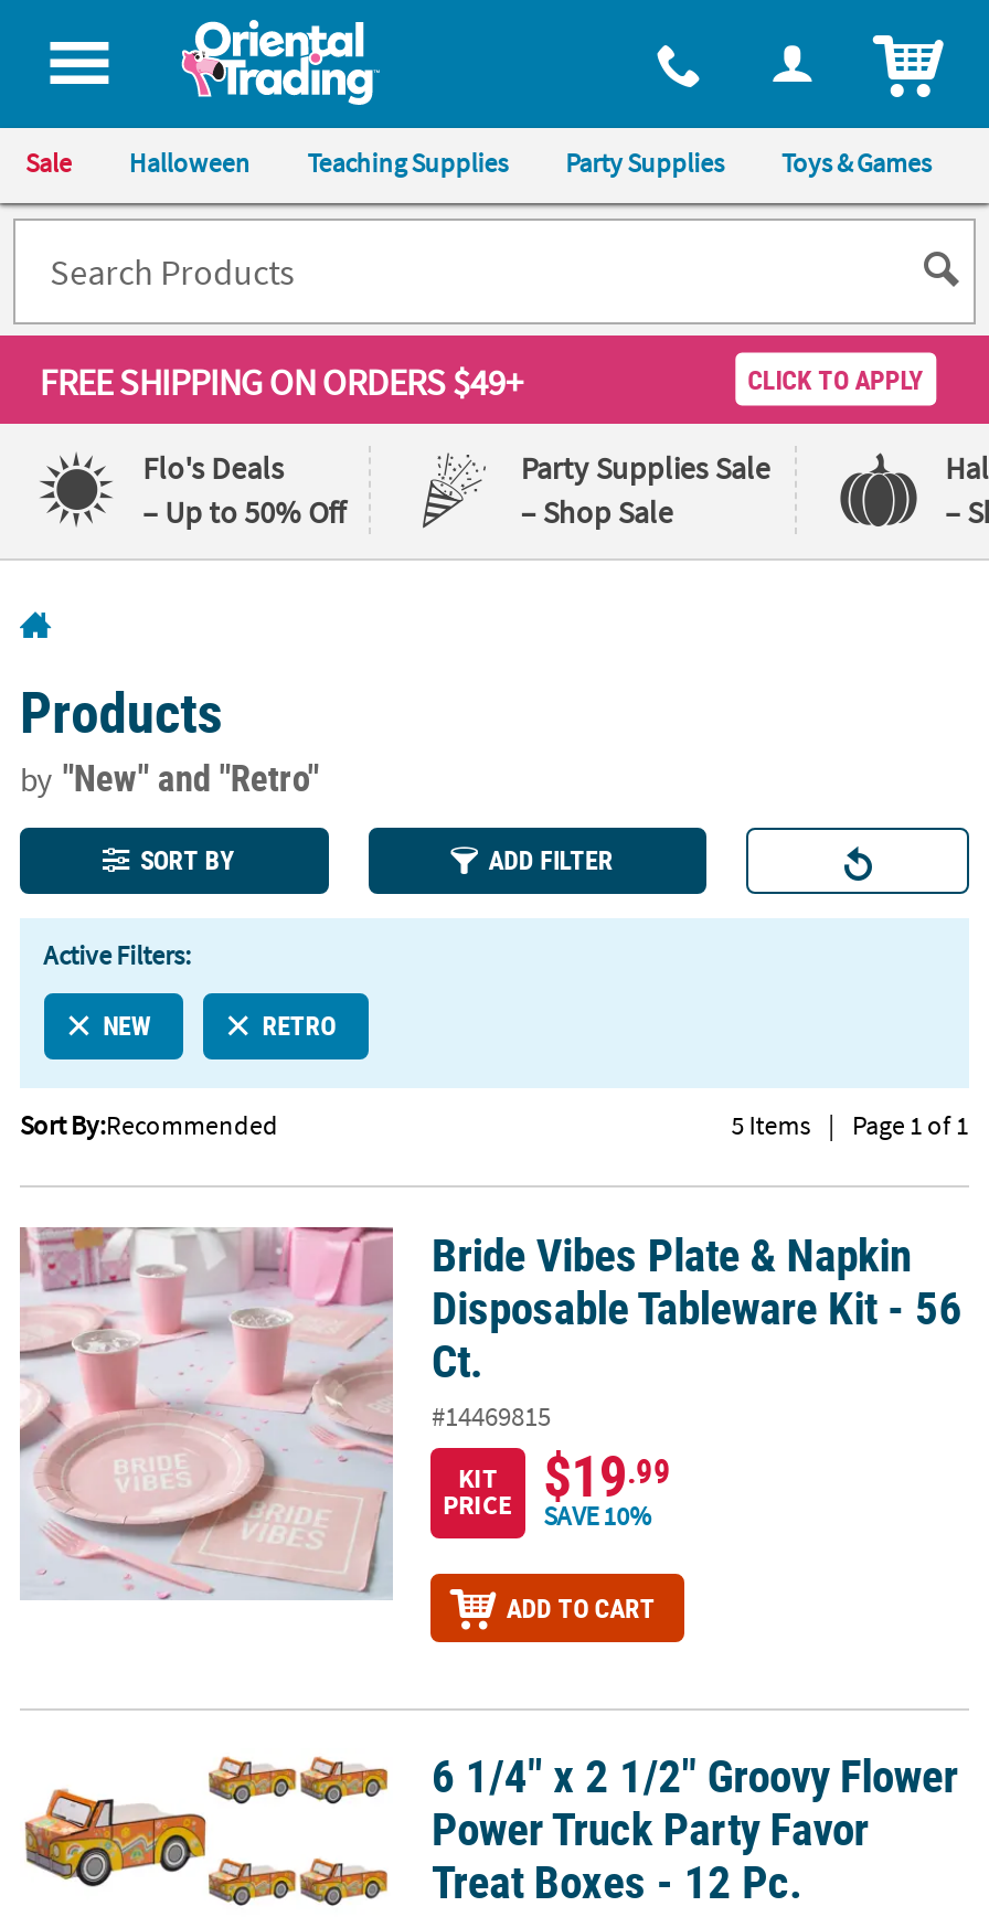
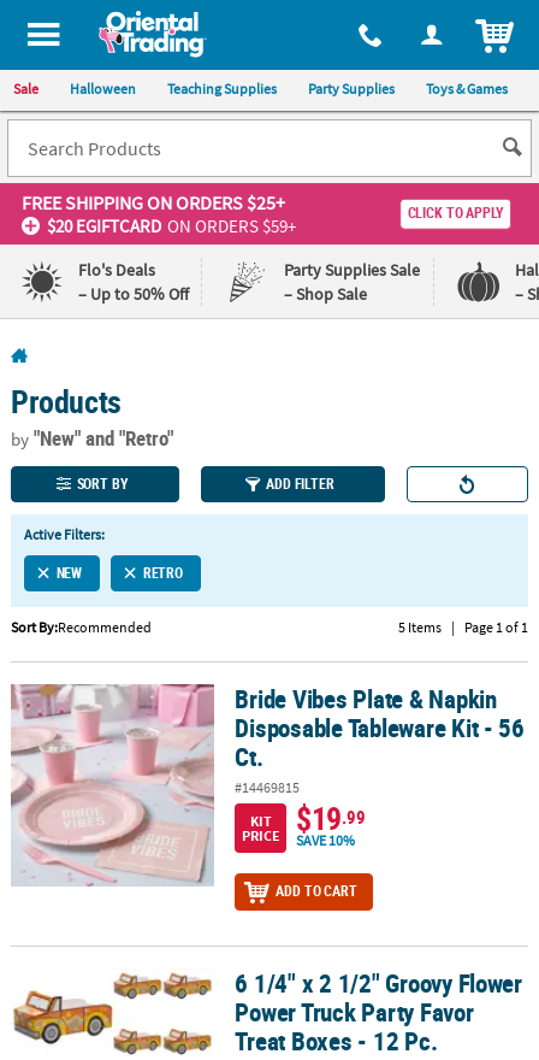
[40,359,523,403] FREE SHIPPING ON ORDERS $49+ -> [22,190,296,237] FREE SHIPPING ON ORDERS $25+ | $20 EGIFTCARD ON ORDERS $59+

